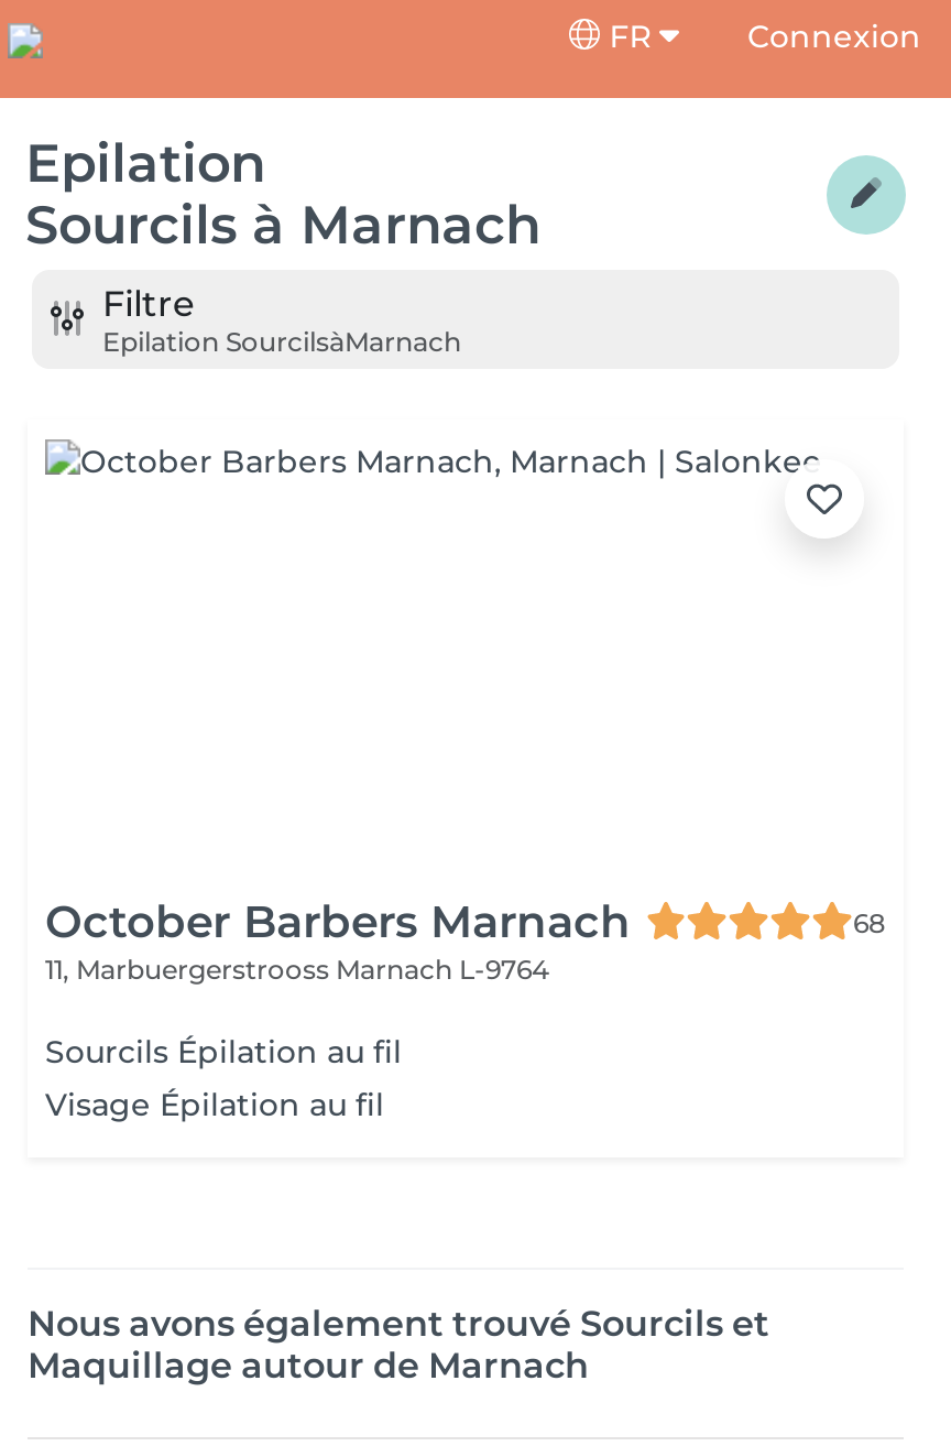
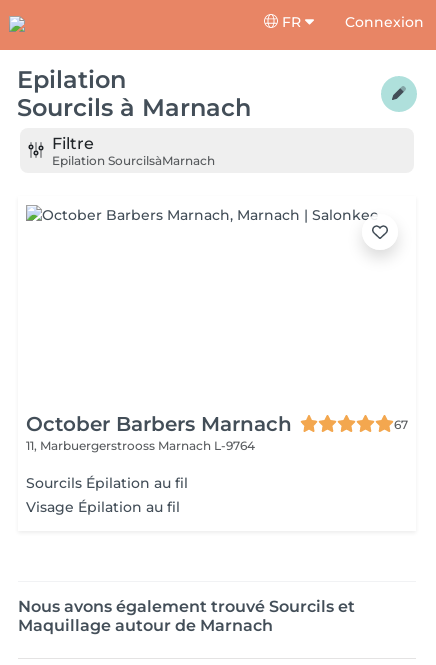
[853,906,886,939] 68 -> [394,417,408,432] 67

